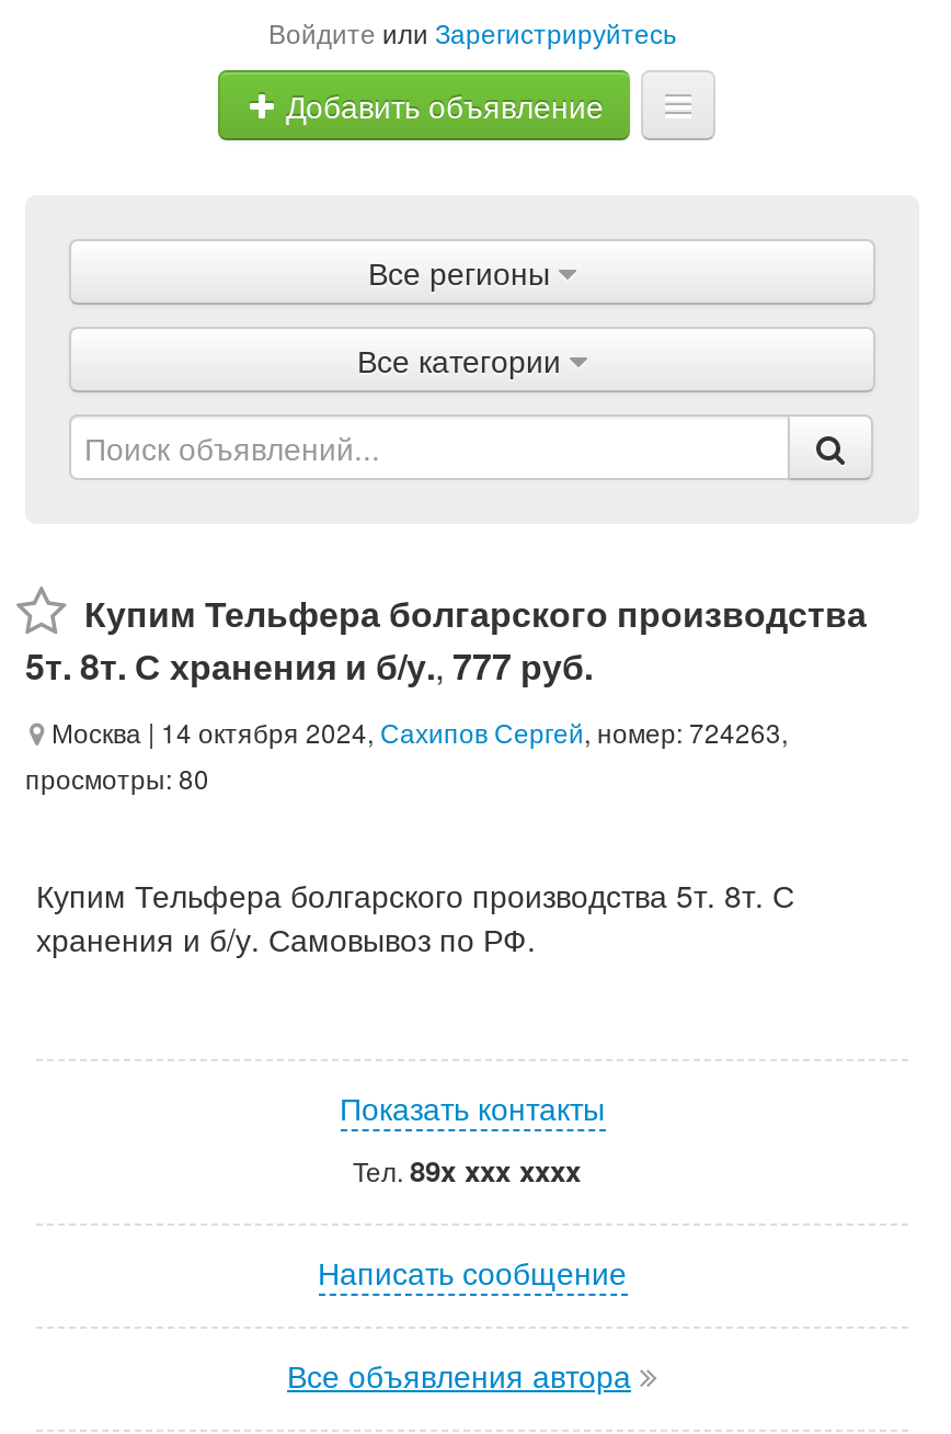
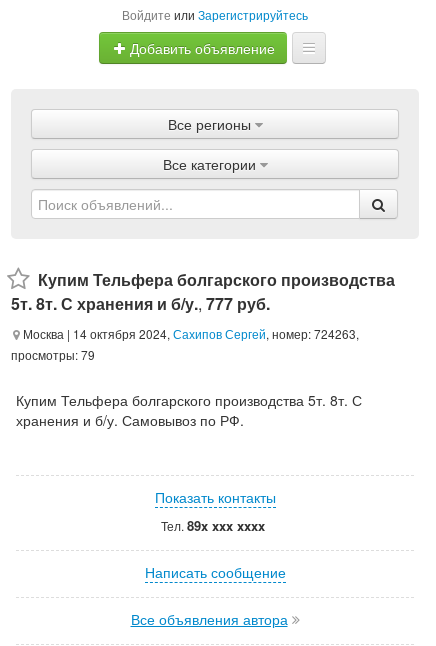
[25,759,209,796] просмотры: 80 -> [11,346,95,363] просмотры: 79

